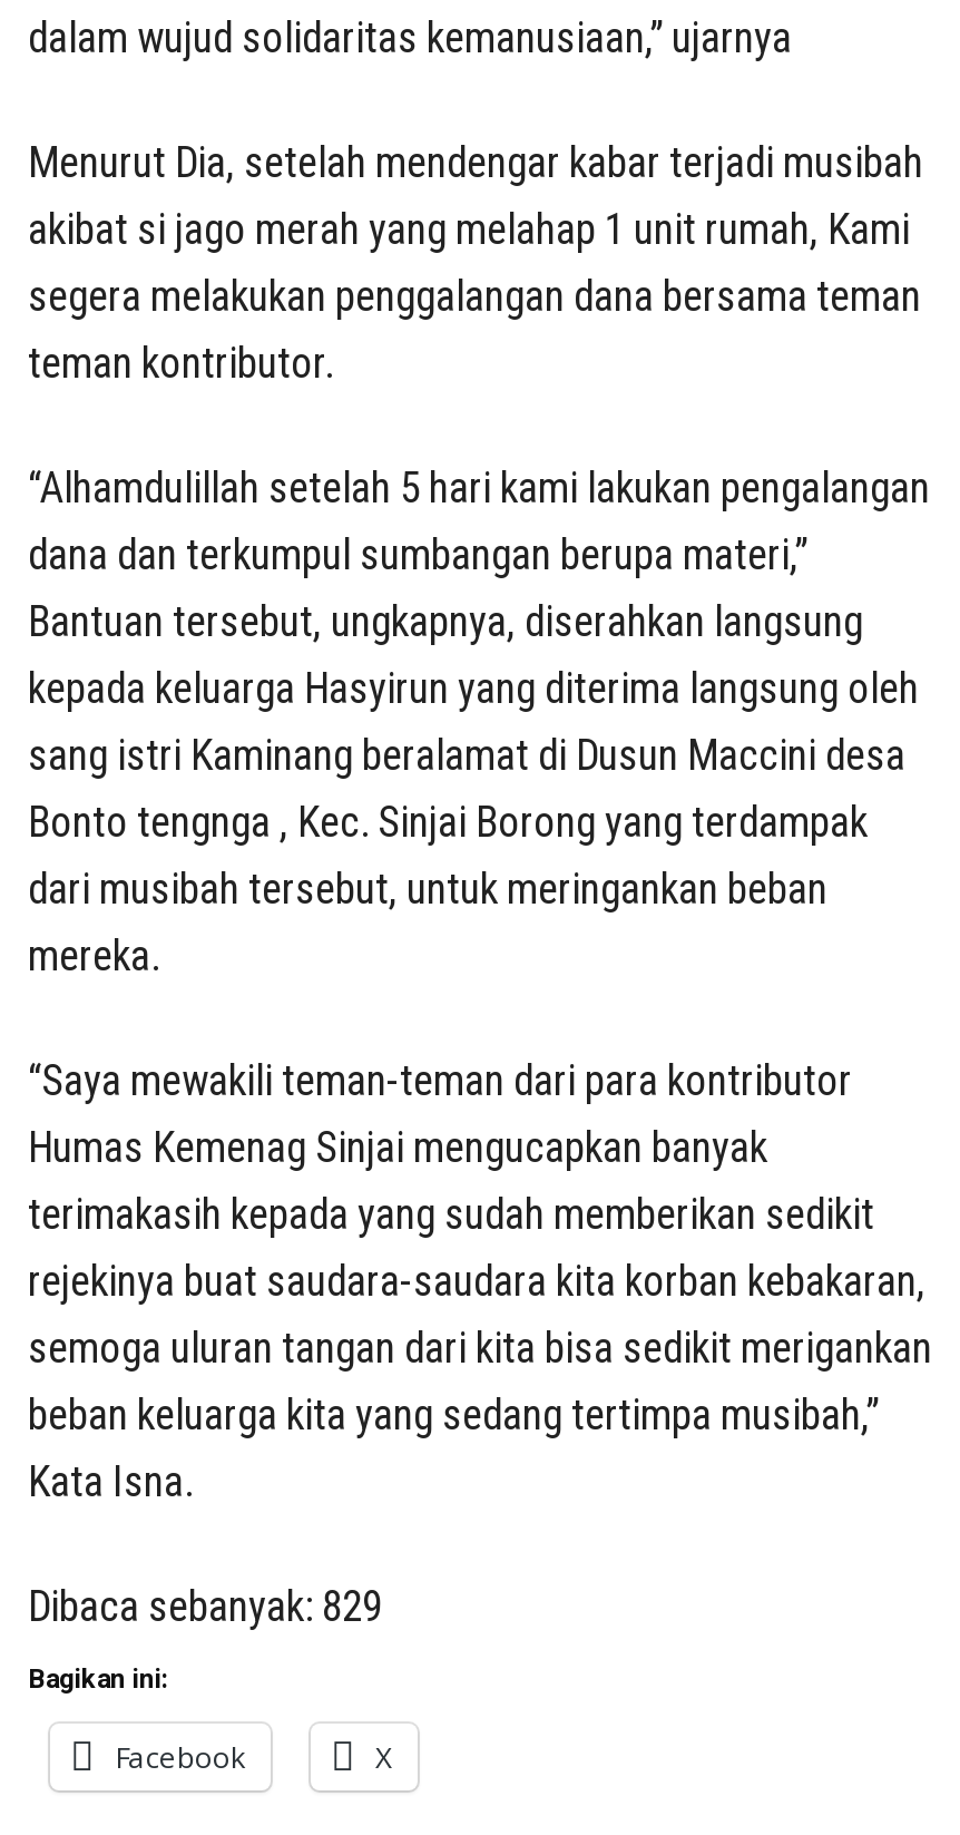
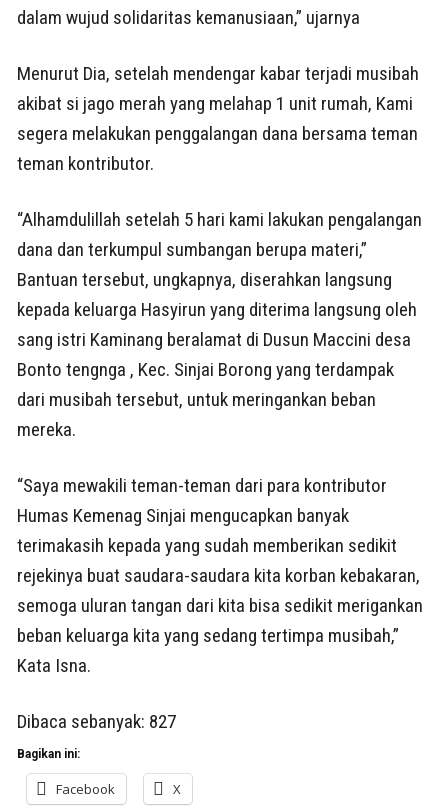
[28,1581,382,1632] Dibaca sebanyak: 829 -> [17,710,176,733] Dibaca sebanyak: 827

